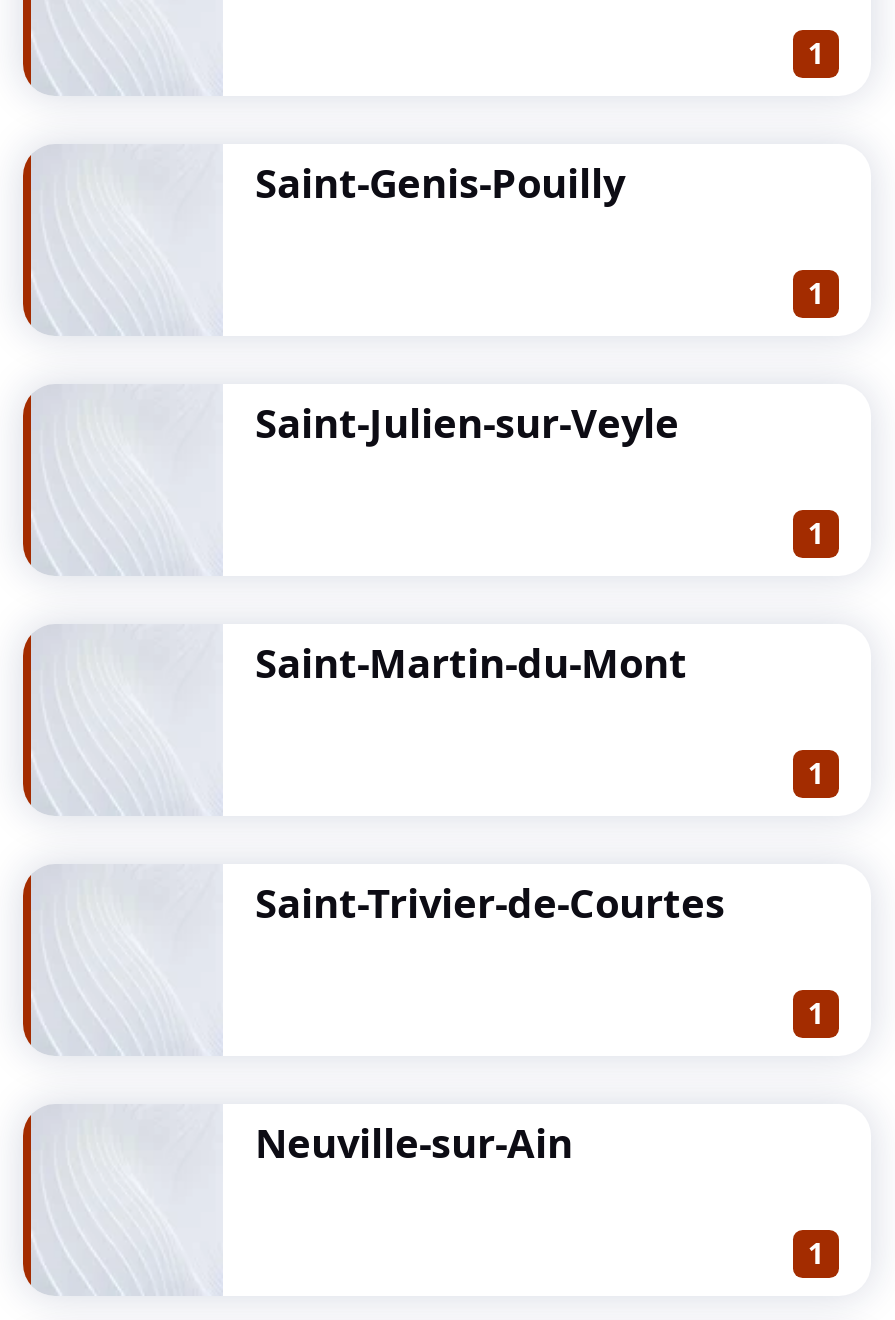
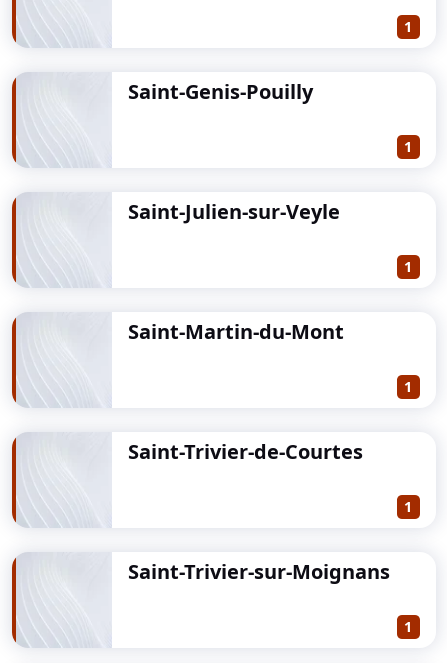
[255,1116,573,1170] Neuville-sur-Ain -> [128,558,391,585] Saint-Trivier-sur-Moignans

